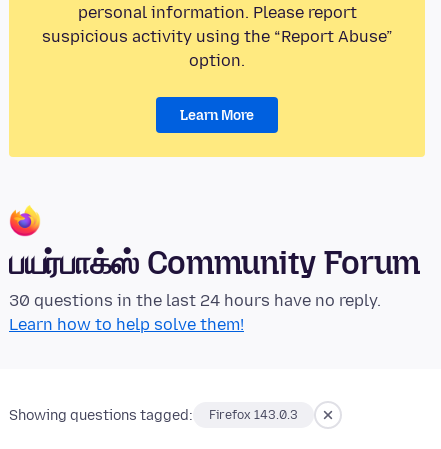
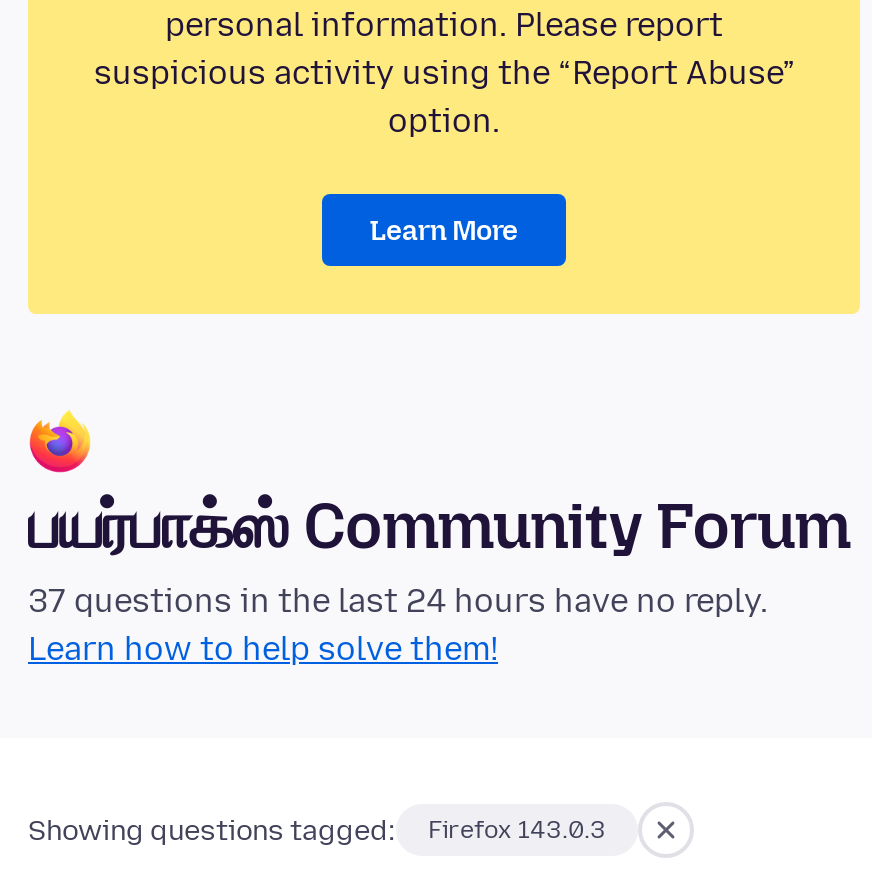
[9,291,381,310] 30 questions in the last 24 hours have no reply. -> [28,583,768,621] 37 questions in the last 24 hours have no reply.

